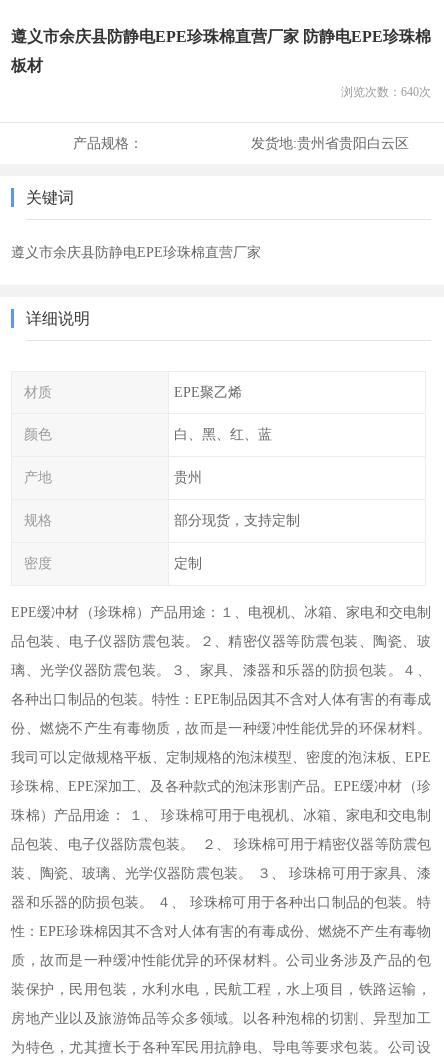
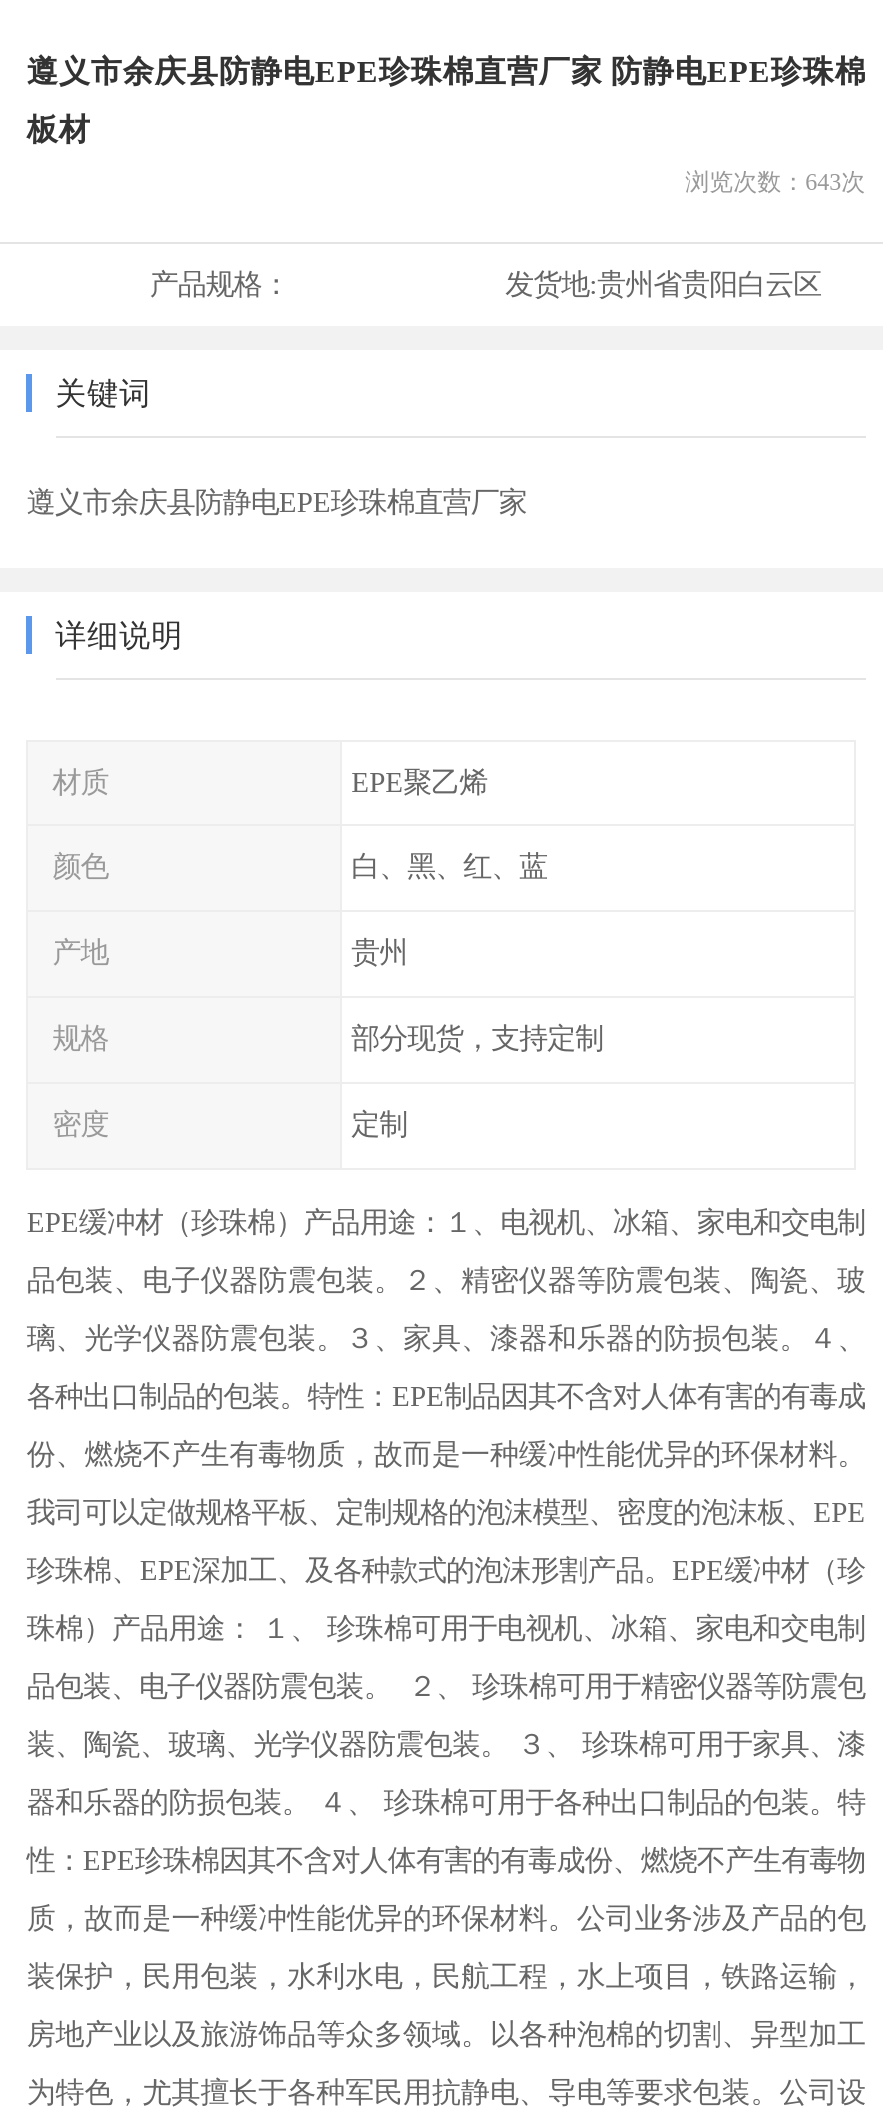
[341,85,431,99] 浏览次数：640次 -> [685,167,865,195] 浏览次数：643次

